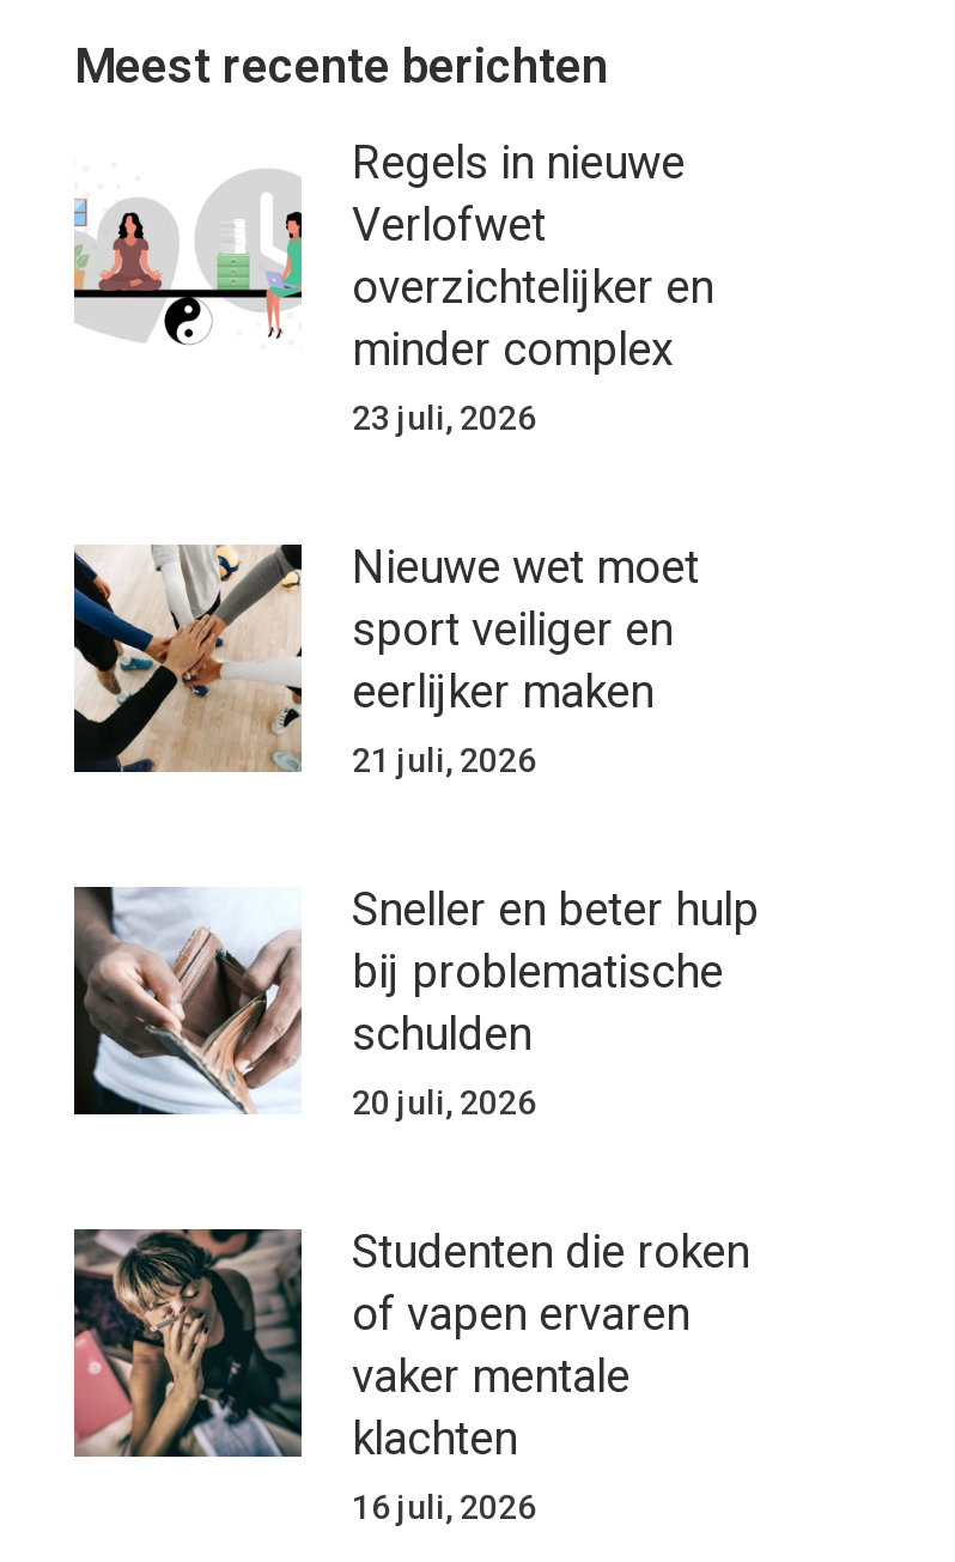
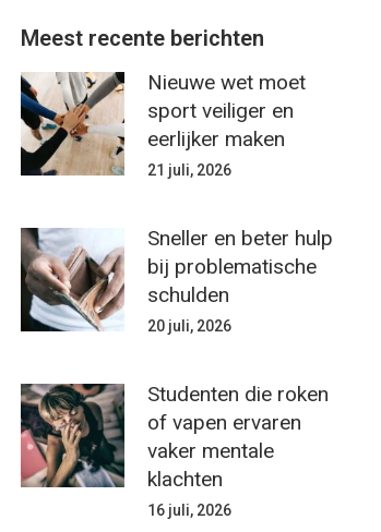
[72,136,713,437] [image] | Regels in nieuwe | Verlofwet | overzichtelijker en | minder complex | 23 juli, 2026 -> none

